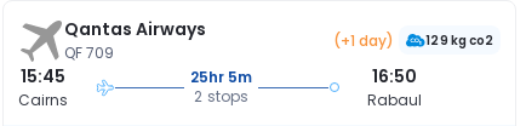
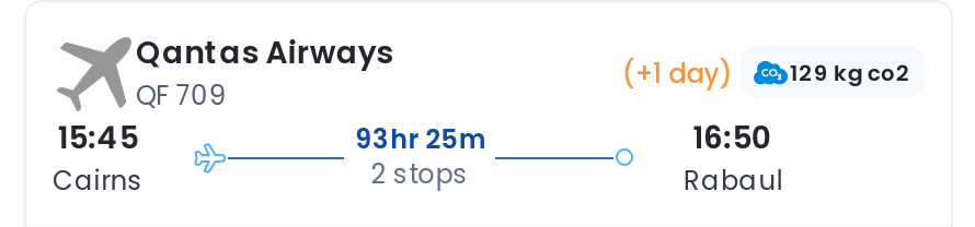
[190,67,252,87] 25hr 5m -> [355,120,485,158] 93hr 25m

